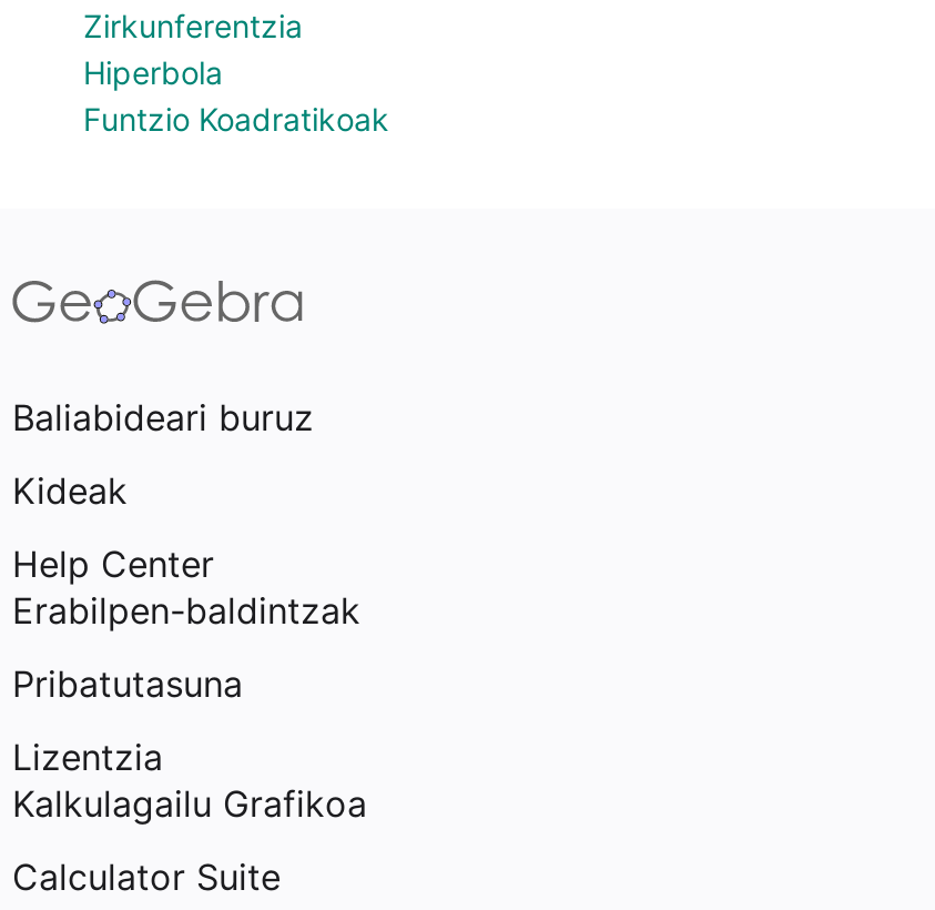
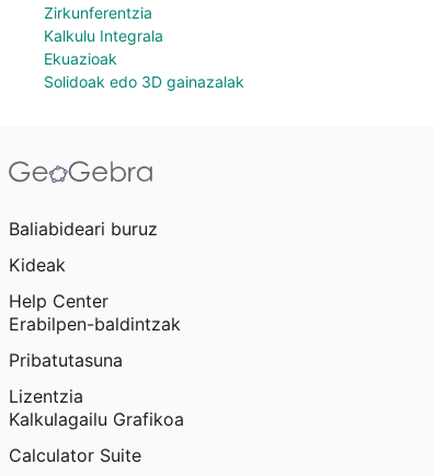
[83,53,389,138] Hiperbola | Funtzio Koadratikoak -> [44,26,244,91] Kalkulu Integrala | Ekuazioak | Solidoak edo 3D gainazalak

